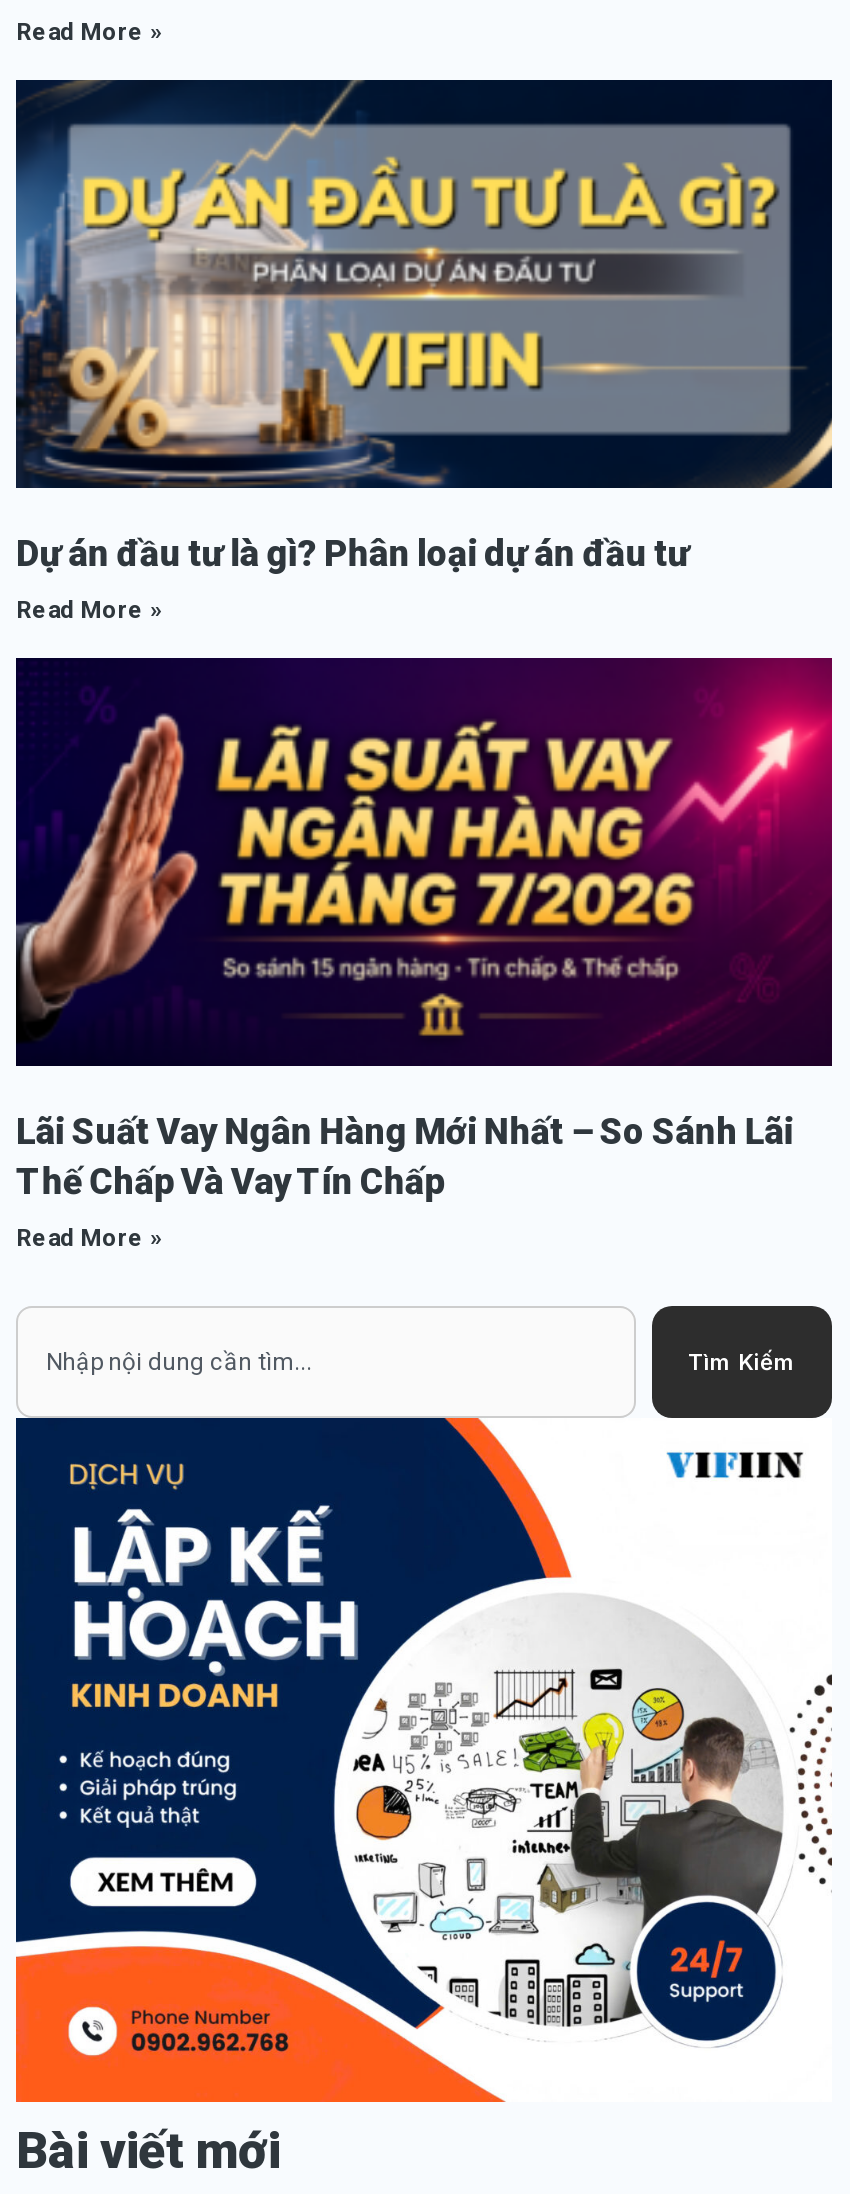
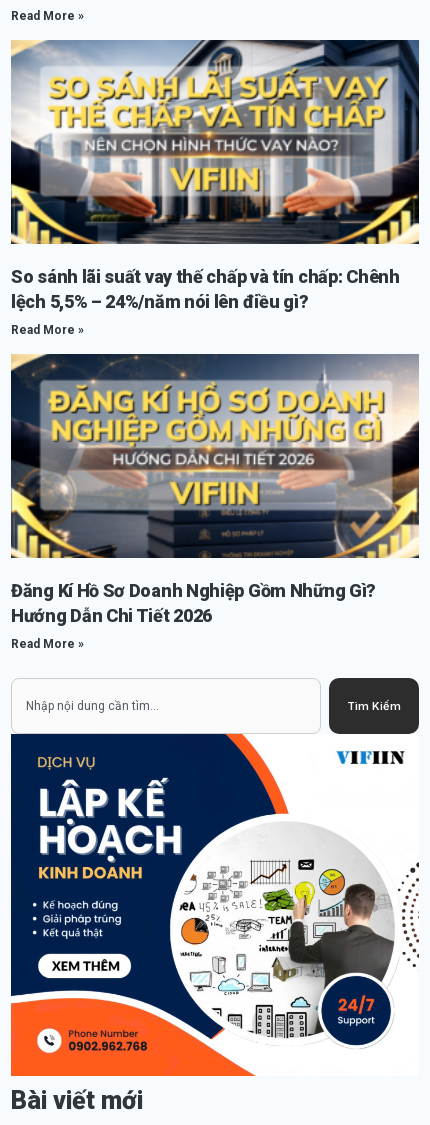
[14,78,834,574] [image] | Dự án đầu tư là gì? Phân loại dự án đầu tư -> [11,39,420,312] [image] | So sánh lãi suất vay thế chấp và tín chấp: Chênh | lệch 5,5% – 24%/năm nói lên điều gì?
[14,656,834,1202] [image] | Lãi Suất Vay Ngân Hàng Mới Nhất – So Sánh Lãi | Thế Chấp Và Vay Tín Chấp -> [10,353,420,626] [image] | Đăng Kí Hồ Sơ Doanh Nghiệp Gồm Những Gì? | Hướng Dẫn Chi Tiết 2026

